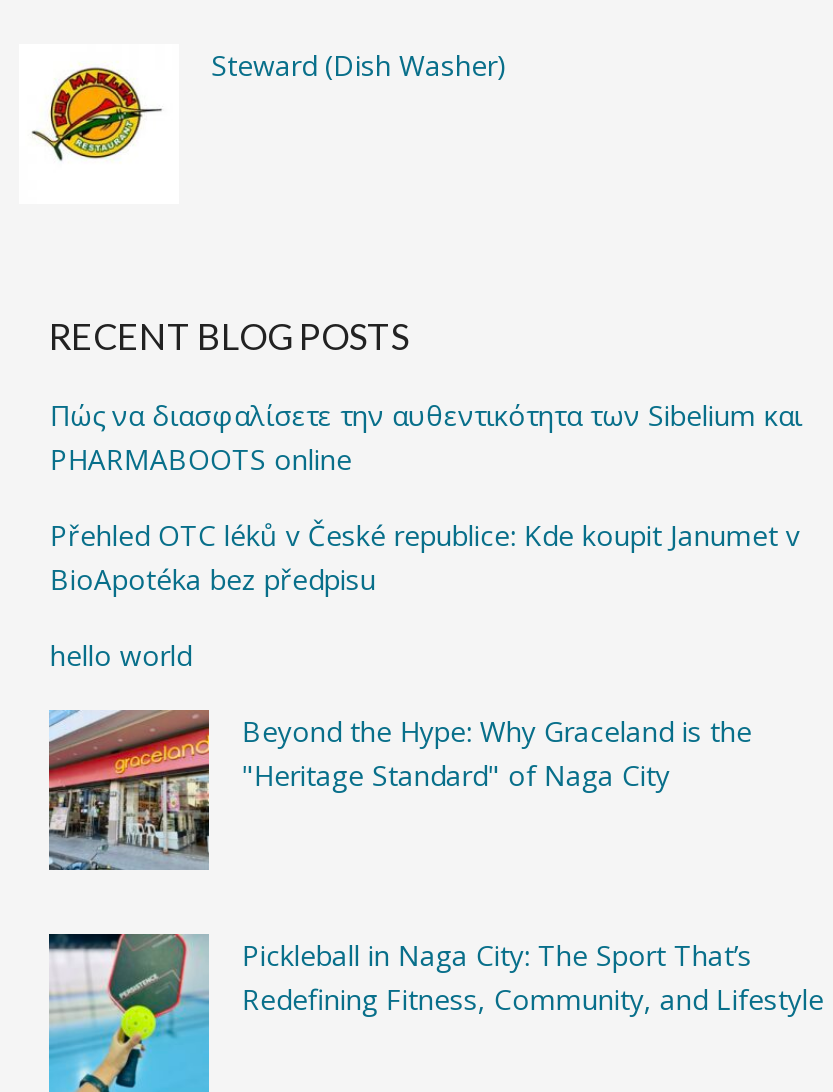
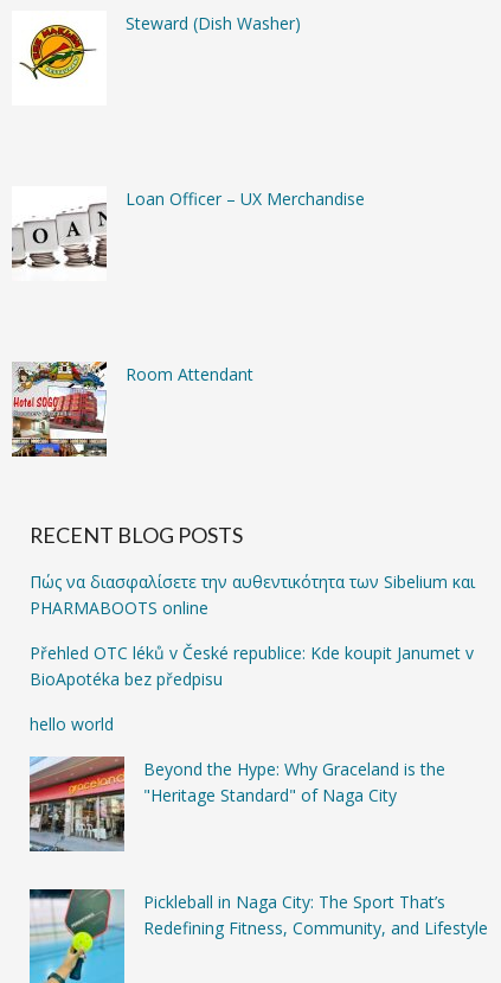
none -> [11,187,365,269] [image] | Loan Officer – UX Merchandise
none -> [11,360,253,458] [image] | Room Attendant

